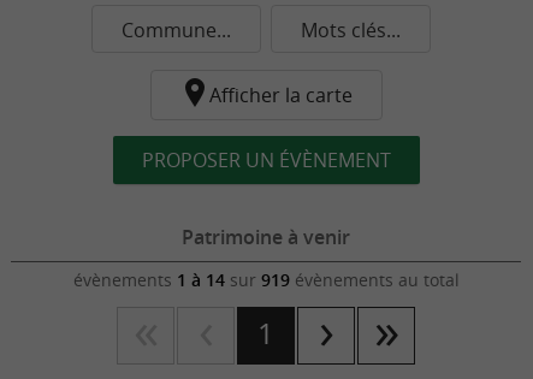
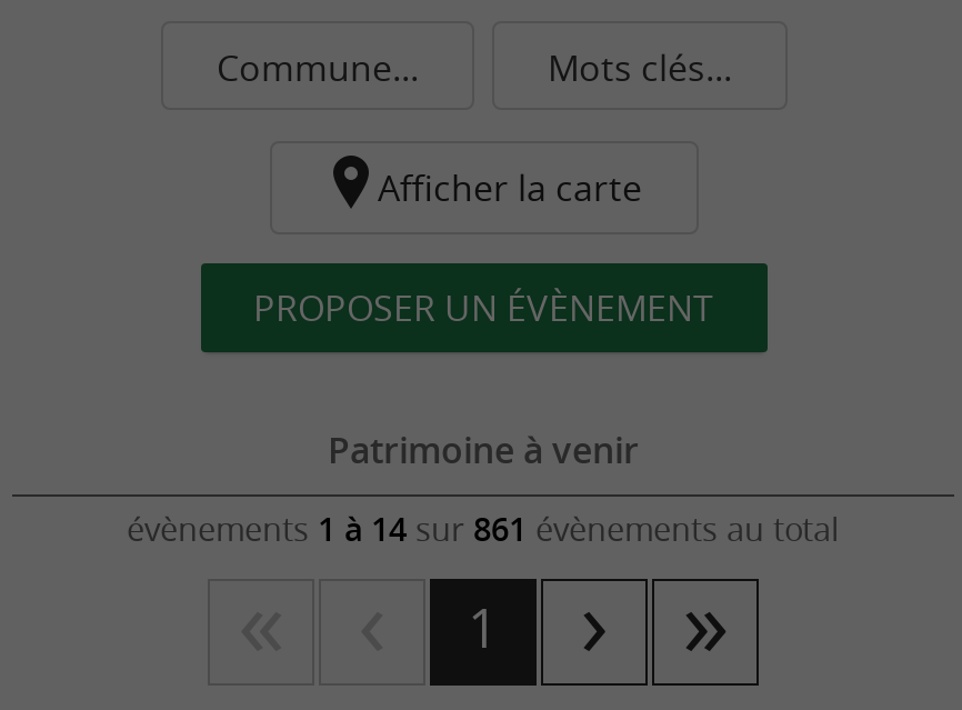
[73,268,459,291] évènements 1 à 14 sur 919 évènements au total -> [127,508,840,550] évènements 1 à 14 sur 861 évènements au total

